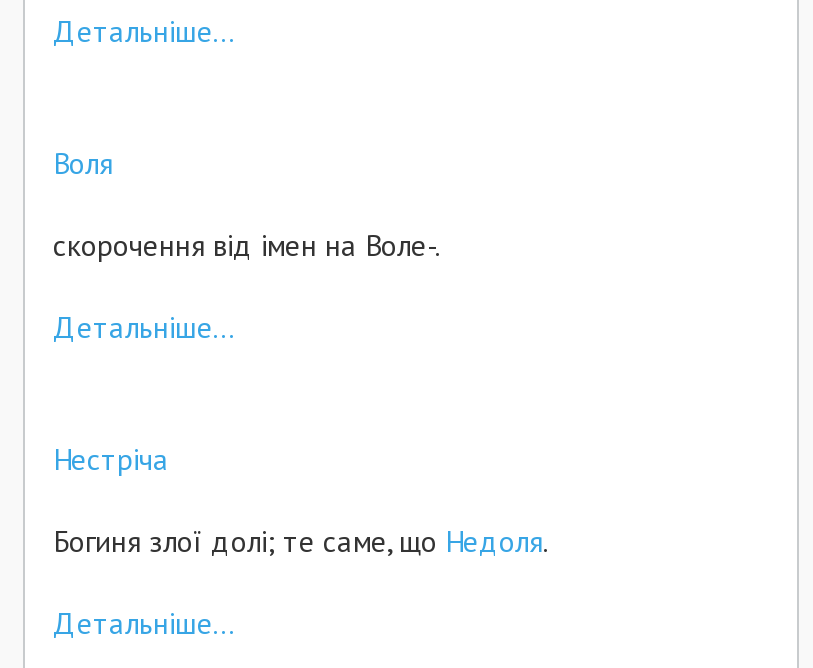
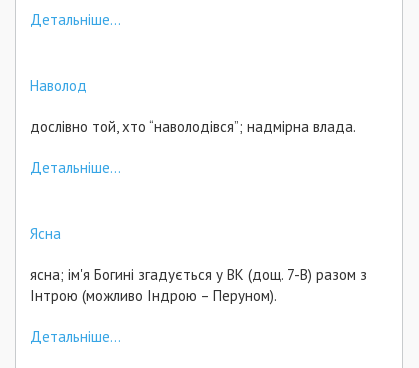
[53,144,113,182] Воля -> [30,76,87,95] Наволод
[53,226,441,264] скорочення від імен на Воле-. -> [30,117,356,136] дослівно той, хто “наволодівся”; надмірна влада.
[53,440,169,478] Нестріча -> [30,224,61,243] Ясна
[53,522,549,560] Богиня злої долі; те саме, що Недоля. -> [30,265,367,305] ясна; ім'я Богині згадується у ВК (дощ. 7-В) разом з | Інтрою (можливо Індрою – Перуном).

